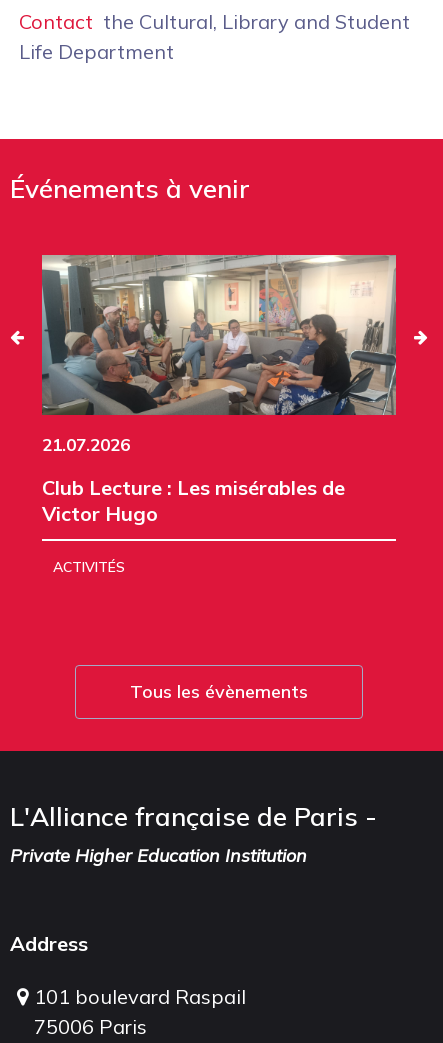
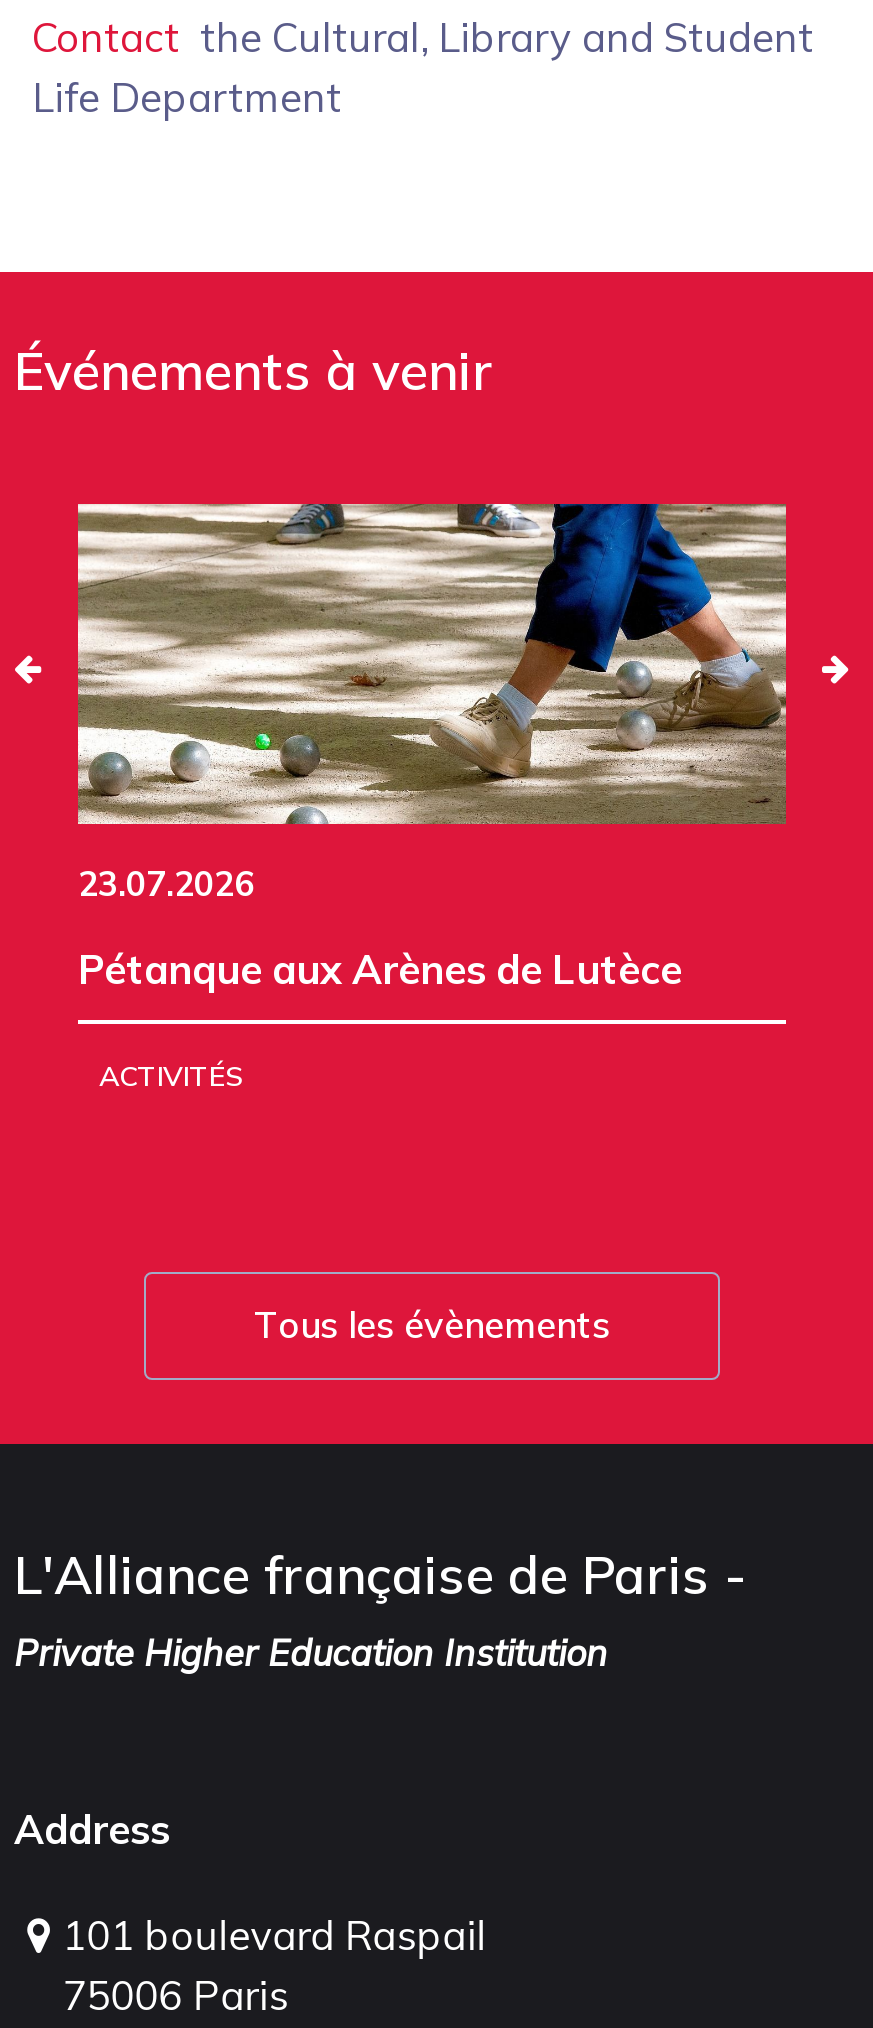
[41,254,397,455] [image] | 21.07.2026 -> [76,502,788,903] [image] | 23.07.2026
[42,475,345,526] Club Lecture : Les misérables de | Victor Hugo -> [78,943,682,993] Pétanque aux Arènes de Lutèce

